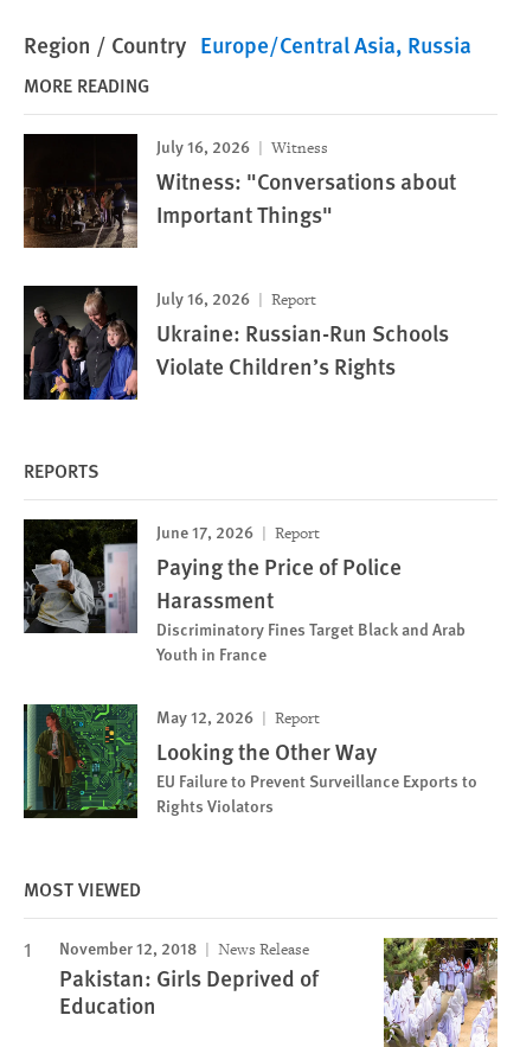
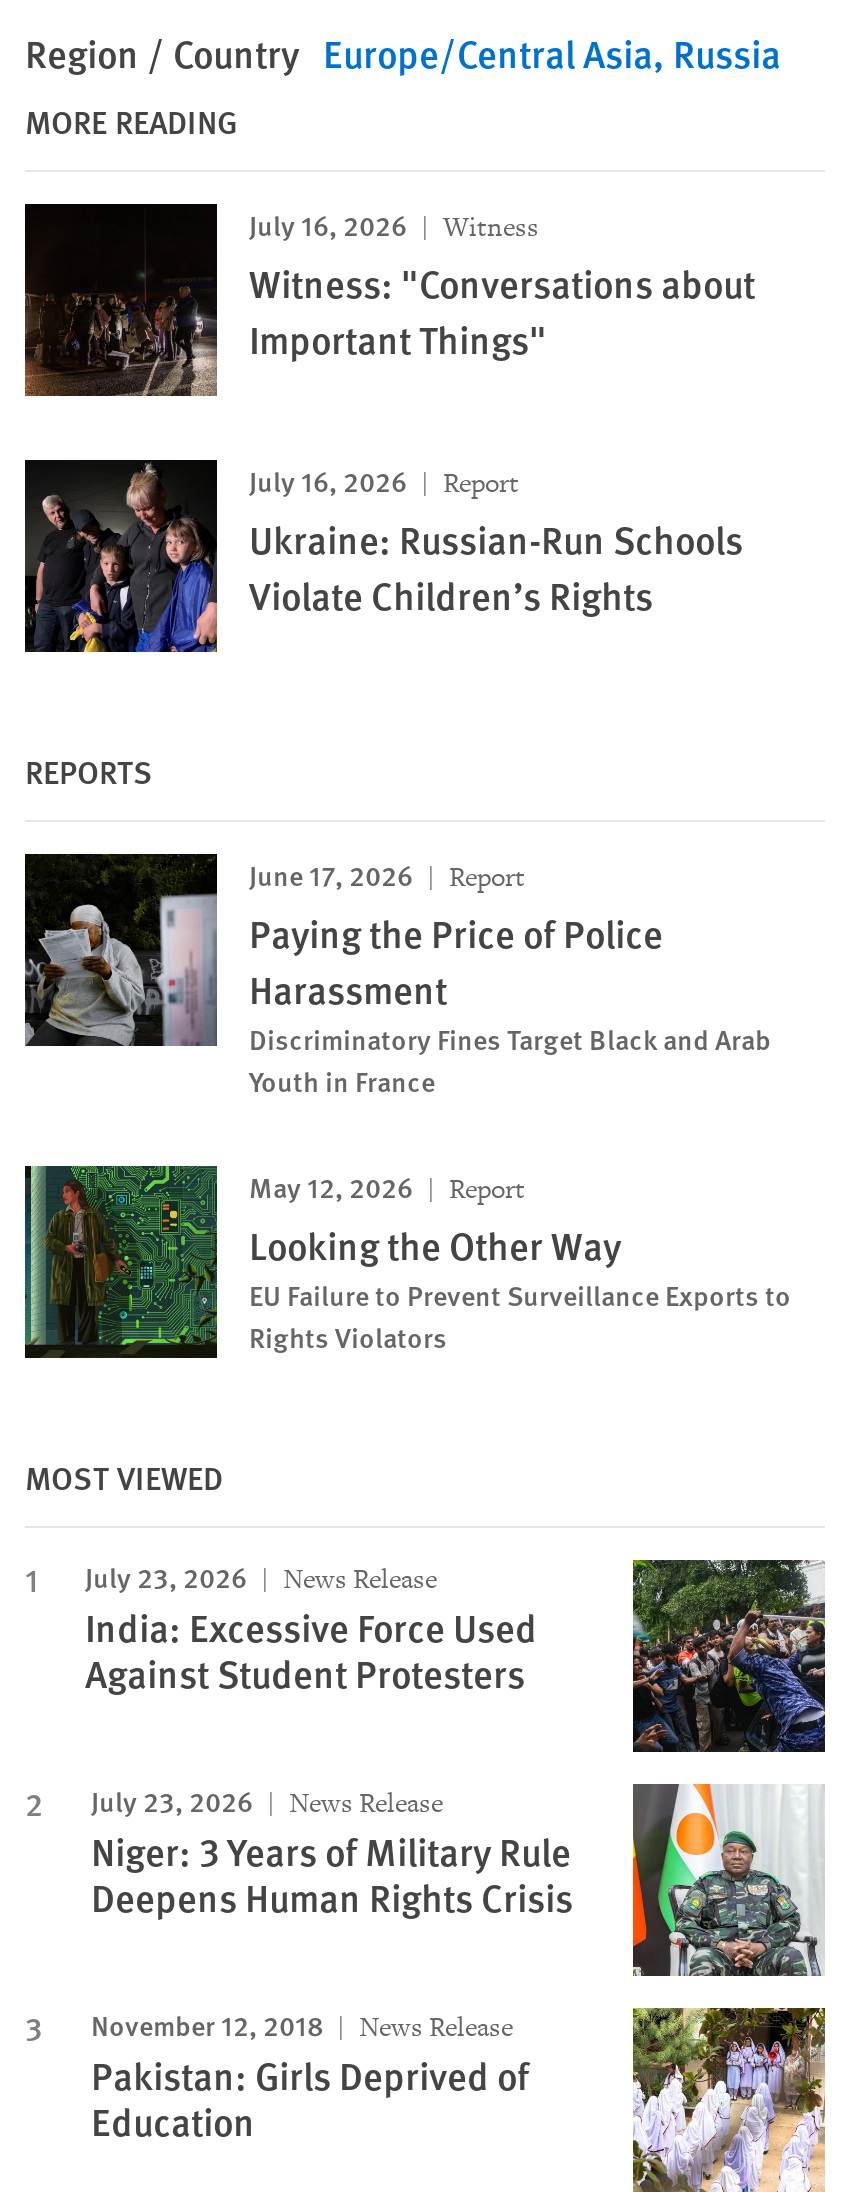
none -> [85,1556,827,1924] [image] | July 23, 2026 | News Release | India: Excessive Force Used | Against Student Protesters | July 23, 2026 | News Release | Niger: 3 Years of Military Rule | Deepens Human Rights Crisis
none -> [631,1782,825,1978] [image]

